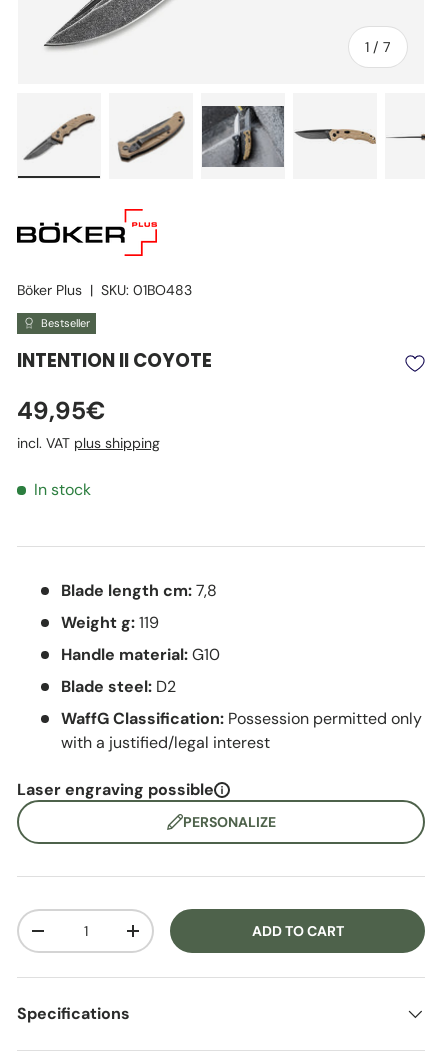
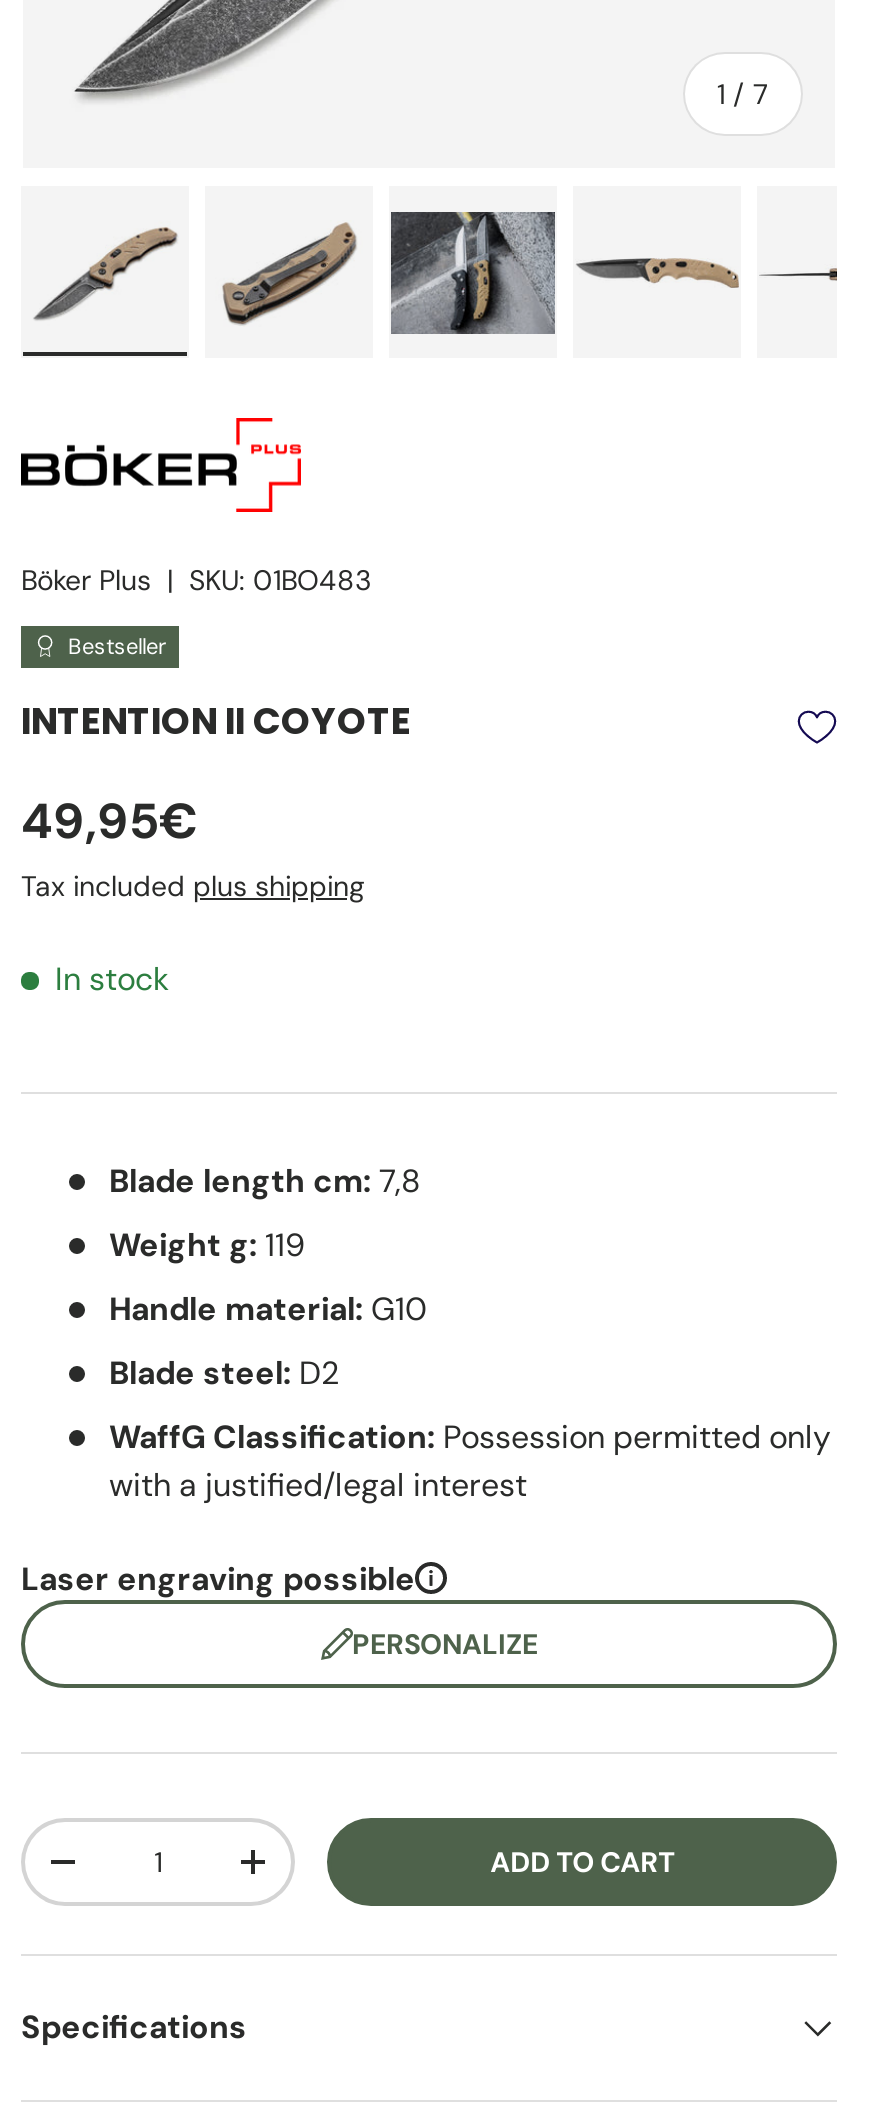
[17,434,160,452] incl. VAT plus shipping -> [21,868,365,904] Tax included plus shipping

